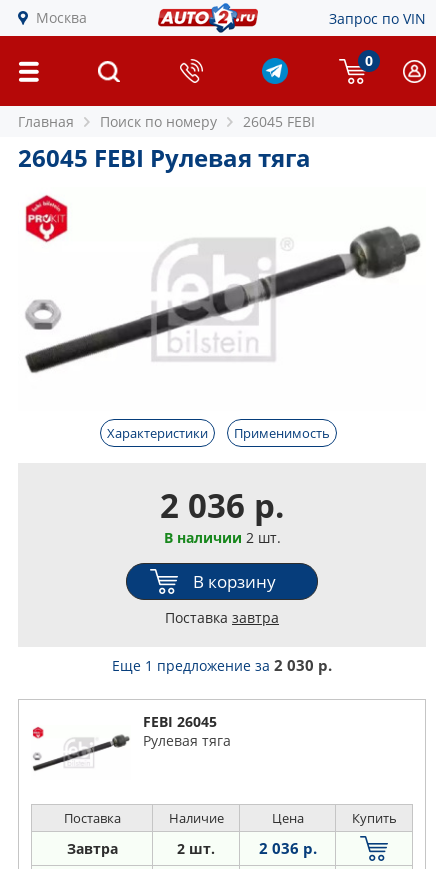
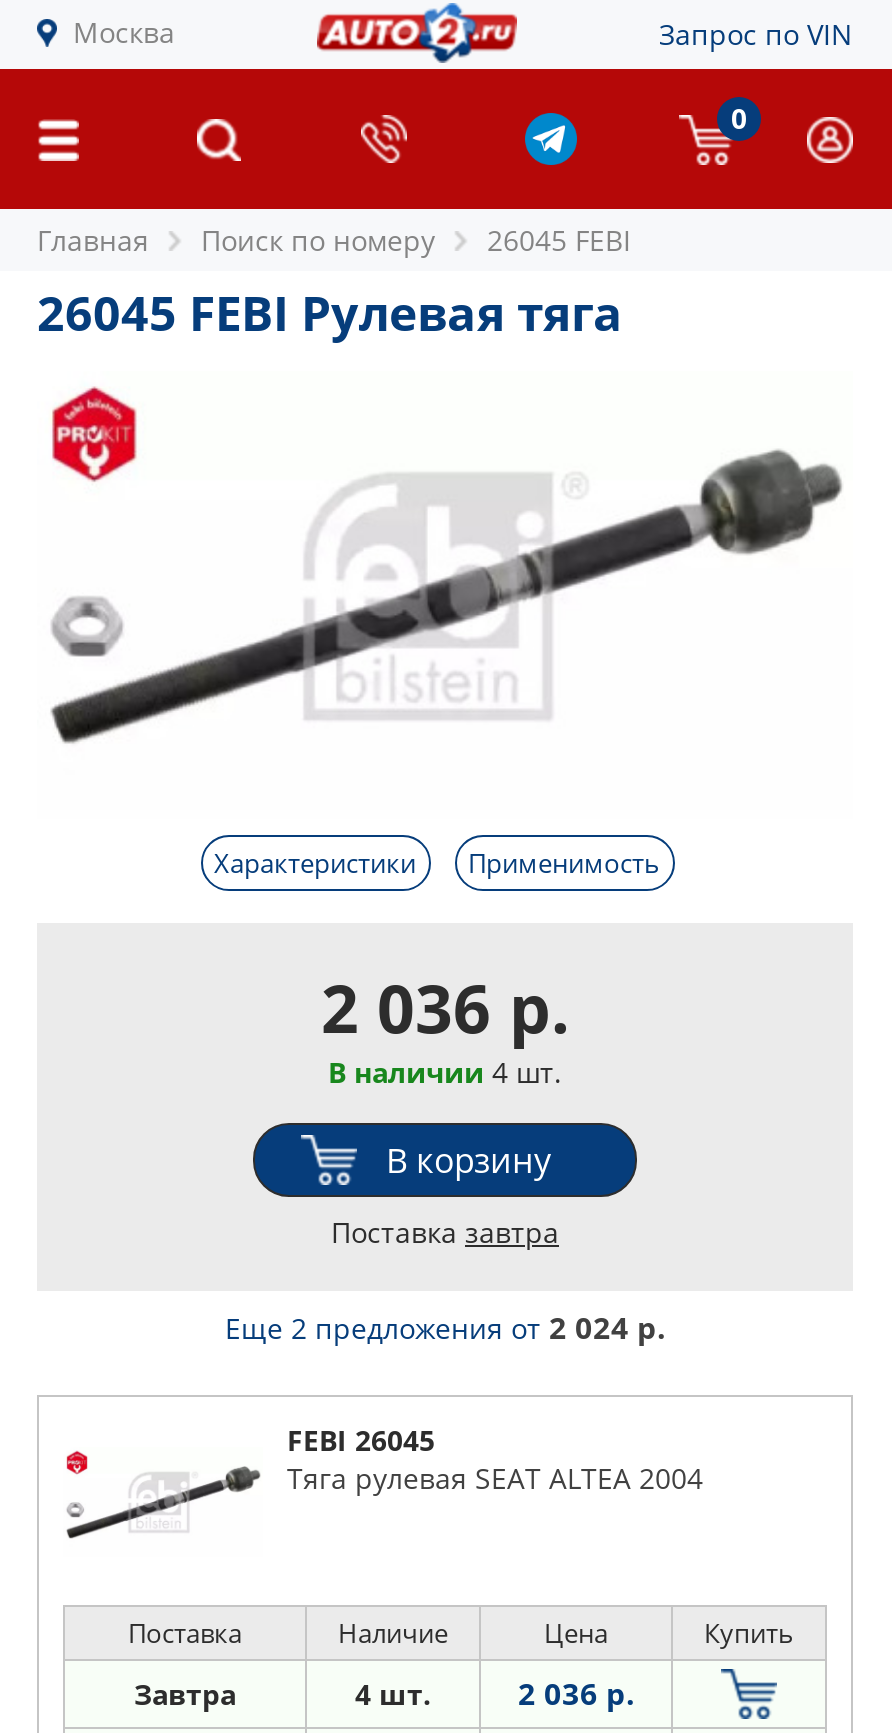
[163,528,280,547] В наличии 2 шт. -> [328,1054,562,1092] В наличии 4 шт.
[112,655,332,675] Еще 1 предложение за 2 030 р. -> [225,1308,665,1348] Еще 2 предложения от 2 024 р.
[143,731,231,750] Рулевая тяга -> [287,1460,703,1498] Тяга рулевая SEAT ALTEA 2004
[177,839,215,858] 2 шт. -> [355,1676,431,1714] 4 шт.

